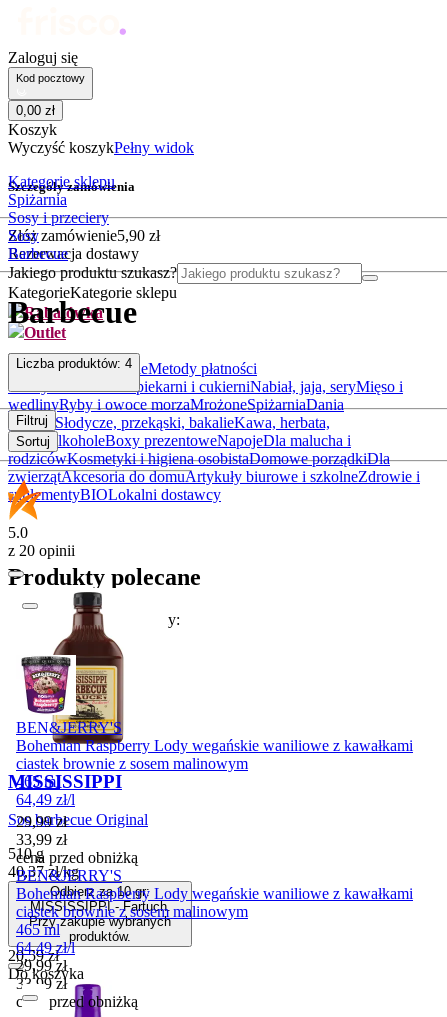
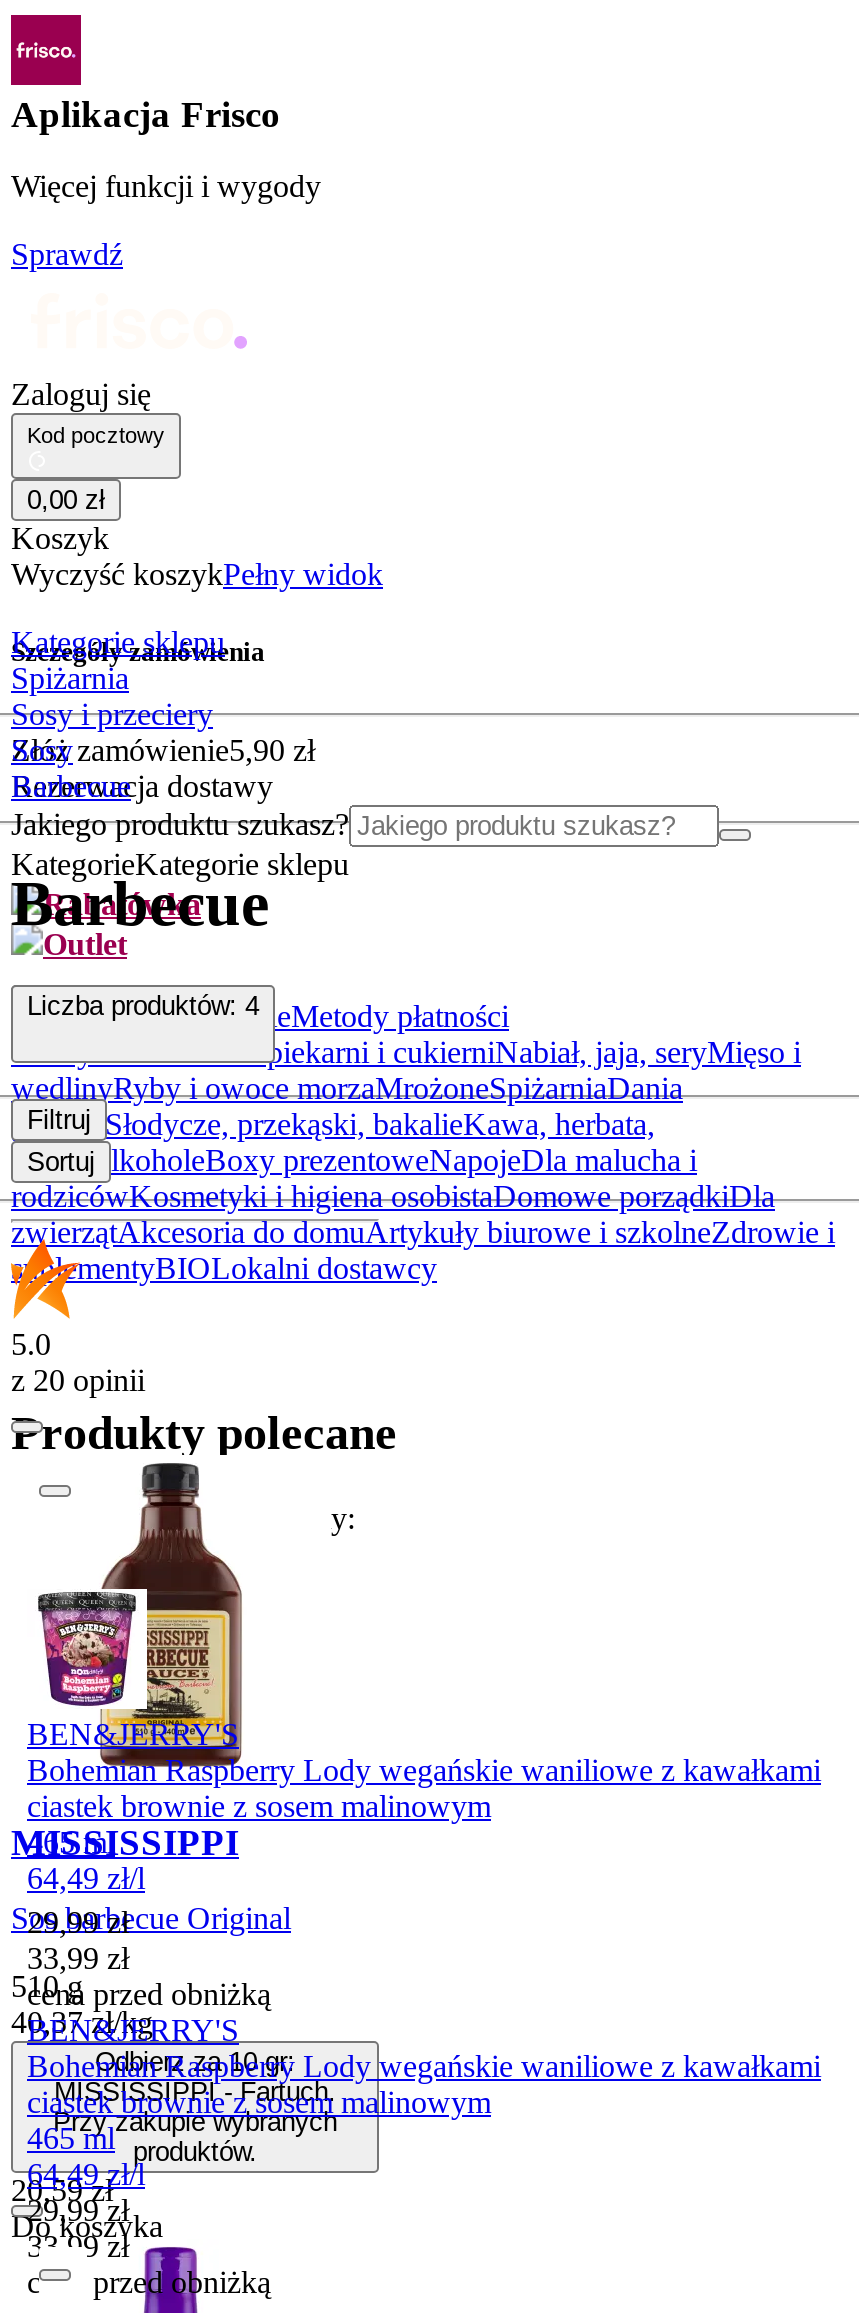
none -> [9,13,321,271] [image] | Aplikacja Frisco | Więcej funkcji i wygody | Sprawdź

